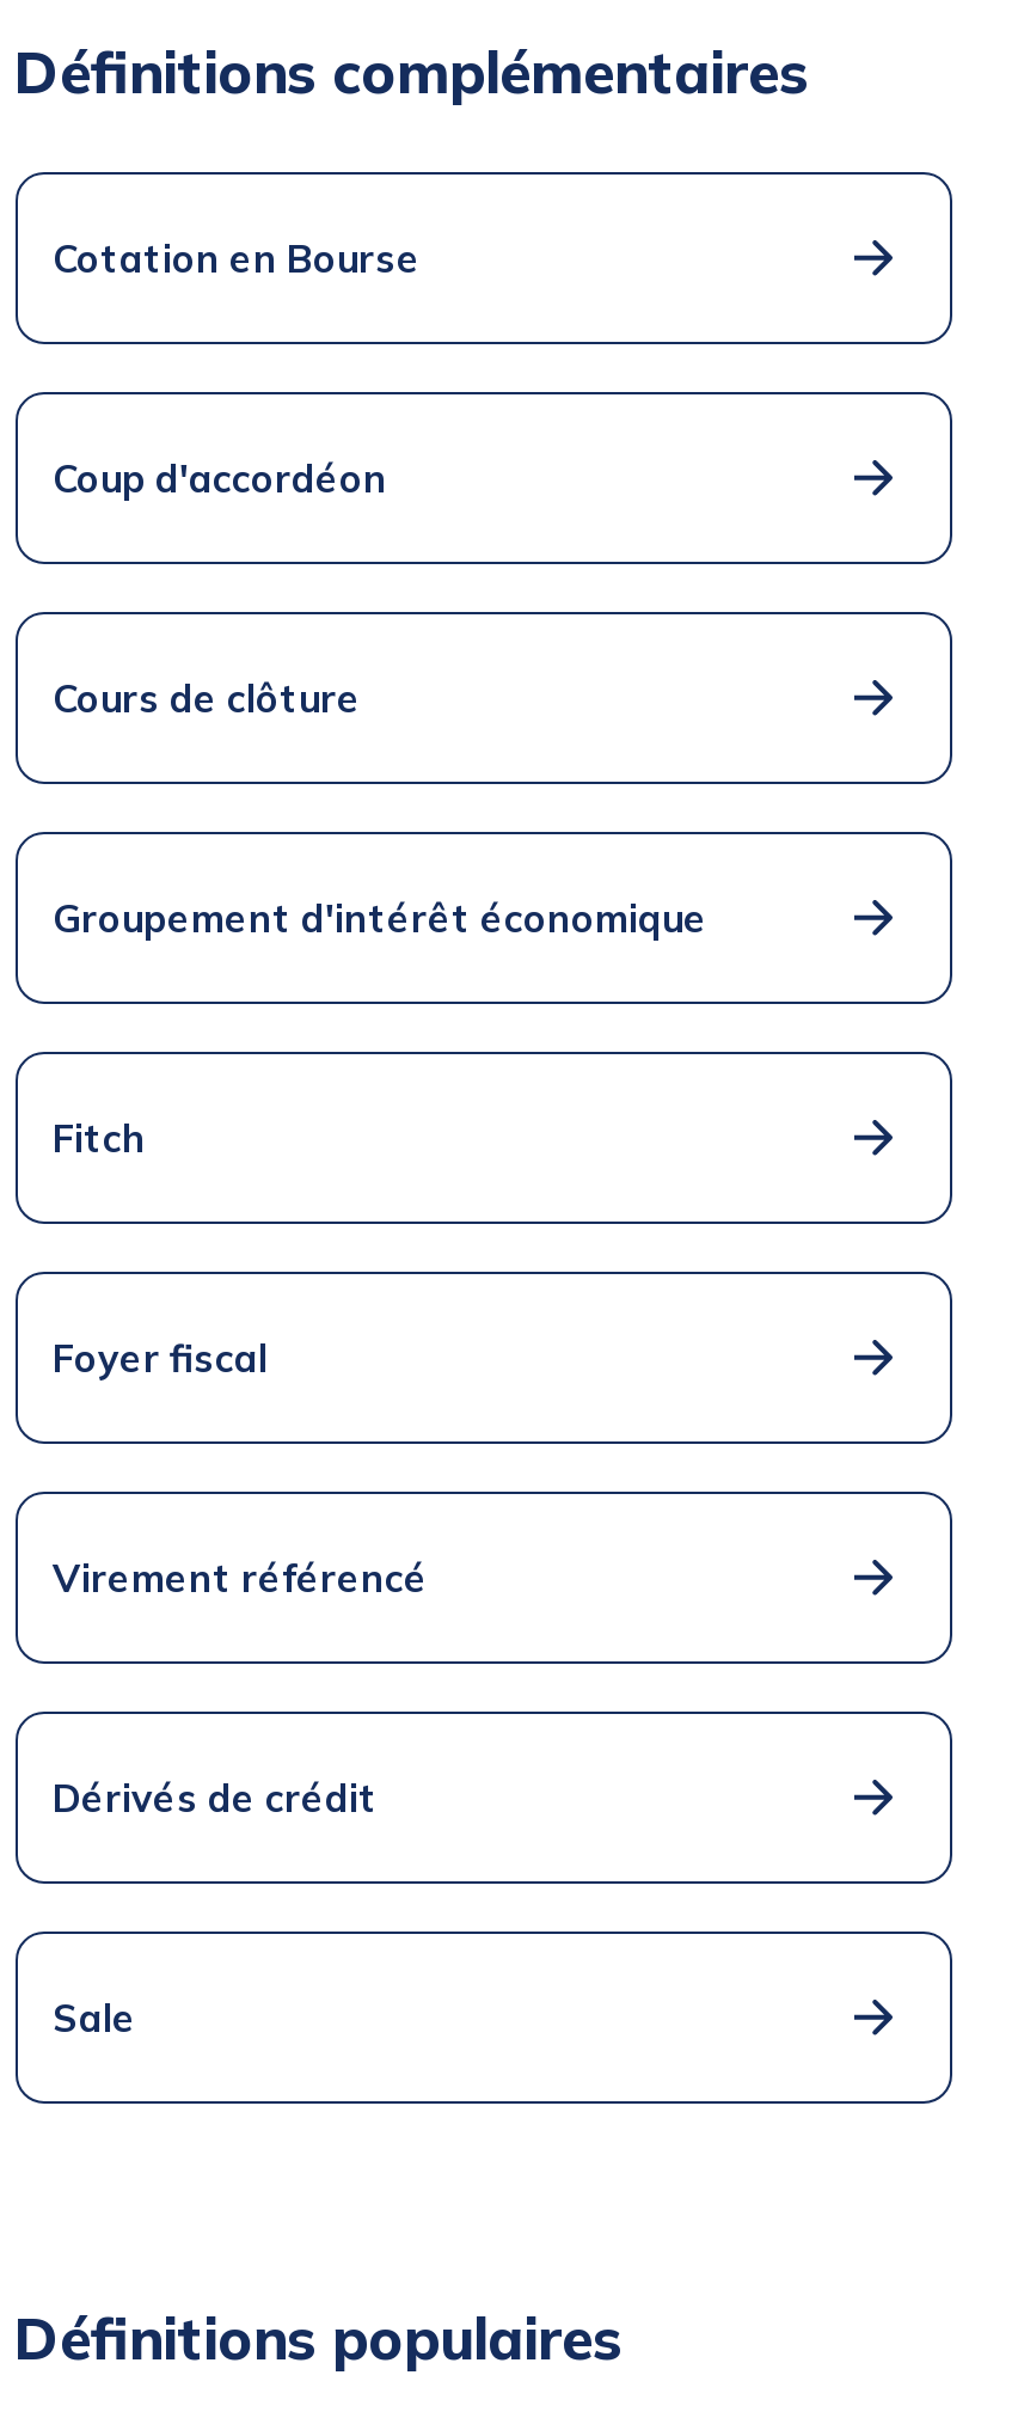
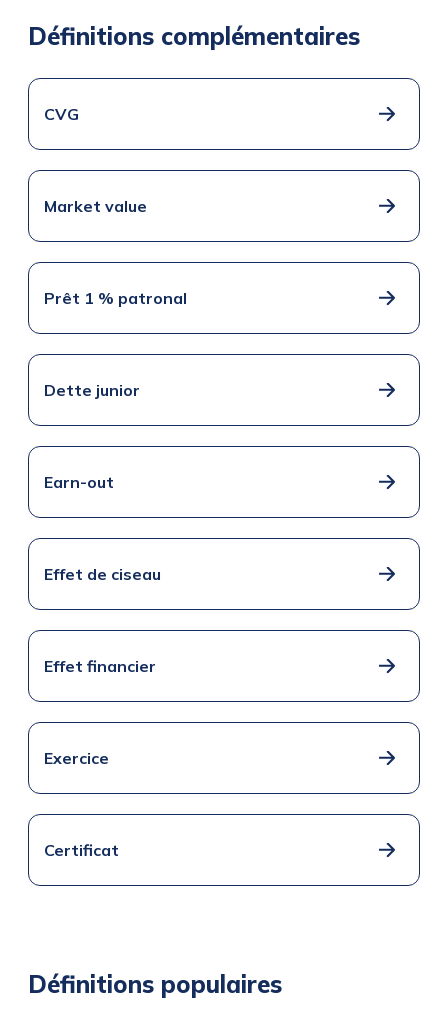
[53,233,421,281] Cotation en Bourse -> [43,103,78,123] CVG
[53,453,387,501] Coup d'accordéon -> [43,195,146,215] Market value
[53,673,361,721] Cours de clôture -> [43,287,186,307] Prêt 1 % patronal
[53,893,707,941] Groupement d'intérêt économique -> [43,379,139,399] Dette junior
[53,1113,146,1161] Fitch -> [43,471,113,491] Earn-out
[53,1333,268,1381] Foyer fiscal -> [43,563,160,583] Effet de ciseau
[53,1553,428,1600] Virement référencé -> [43,655,155,675] Effet financier
[53,1773,378,1820] Dérivés de crédit -> [43,747,108,767] Exercice
[53,1992,136,2040] Sale -> [43,839,118,859] Certificat

